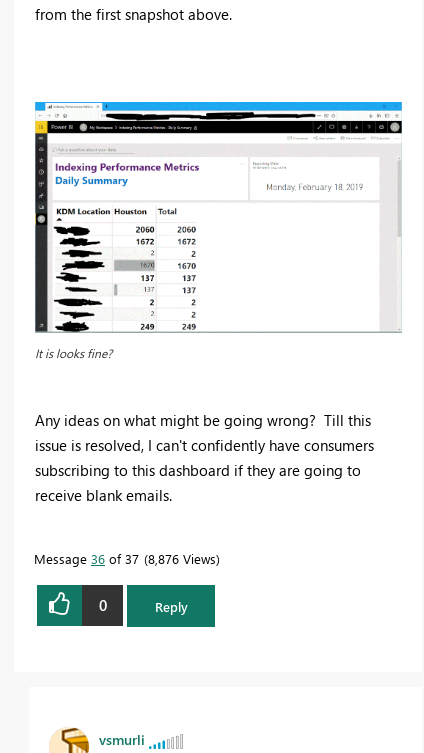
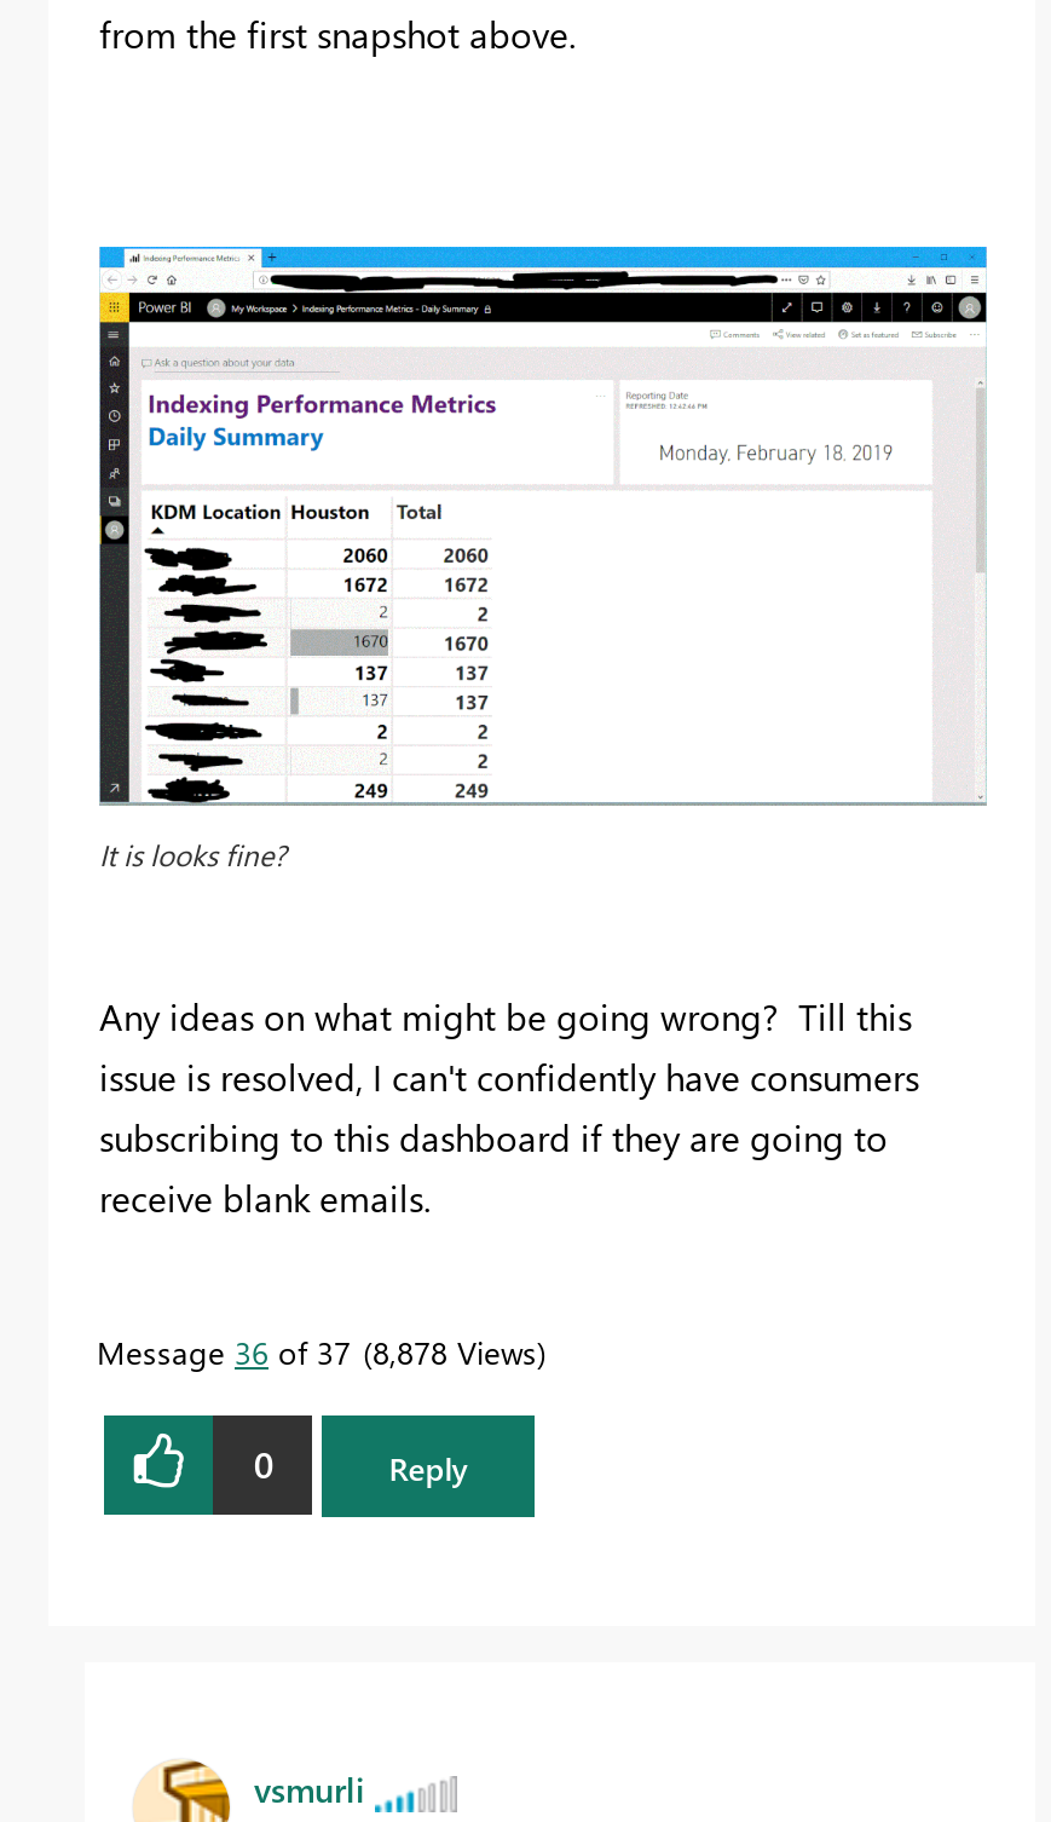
[34,550,216,567] Message 36 of 37 8,876 Views -> [97,1331,537,1372] Message 36 of 37 8,878 Views

